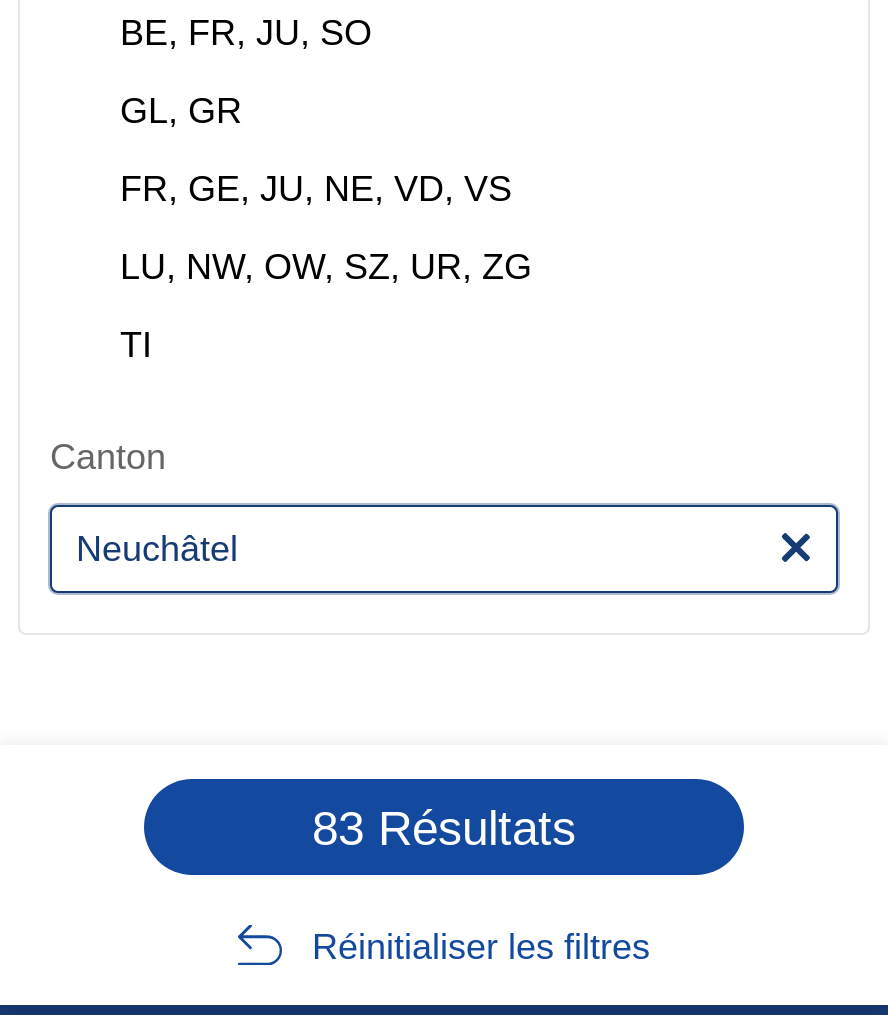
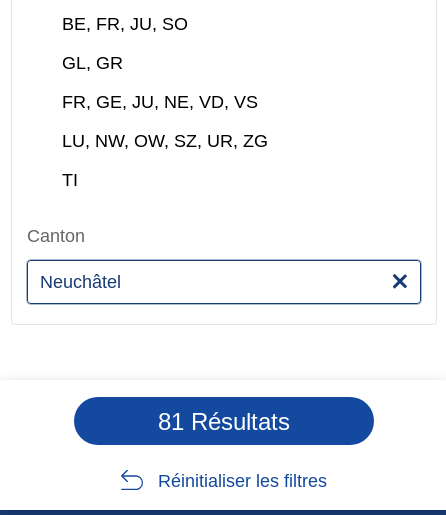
[312,800,576,854] 83 Résultats -> [158,407,290,434] 81 Résultats

